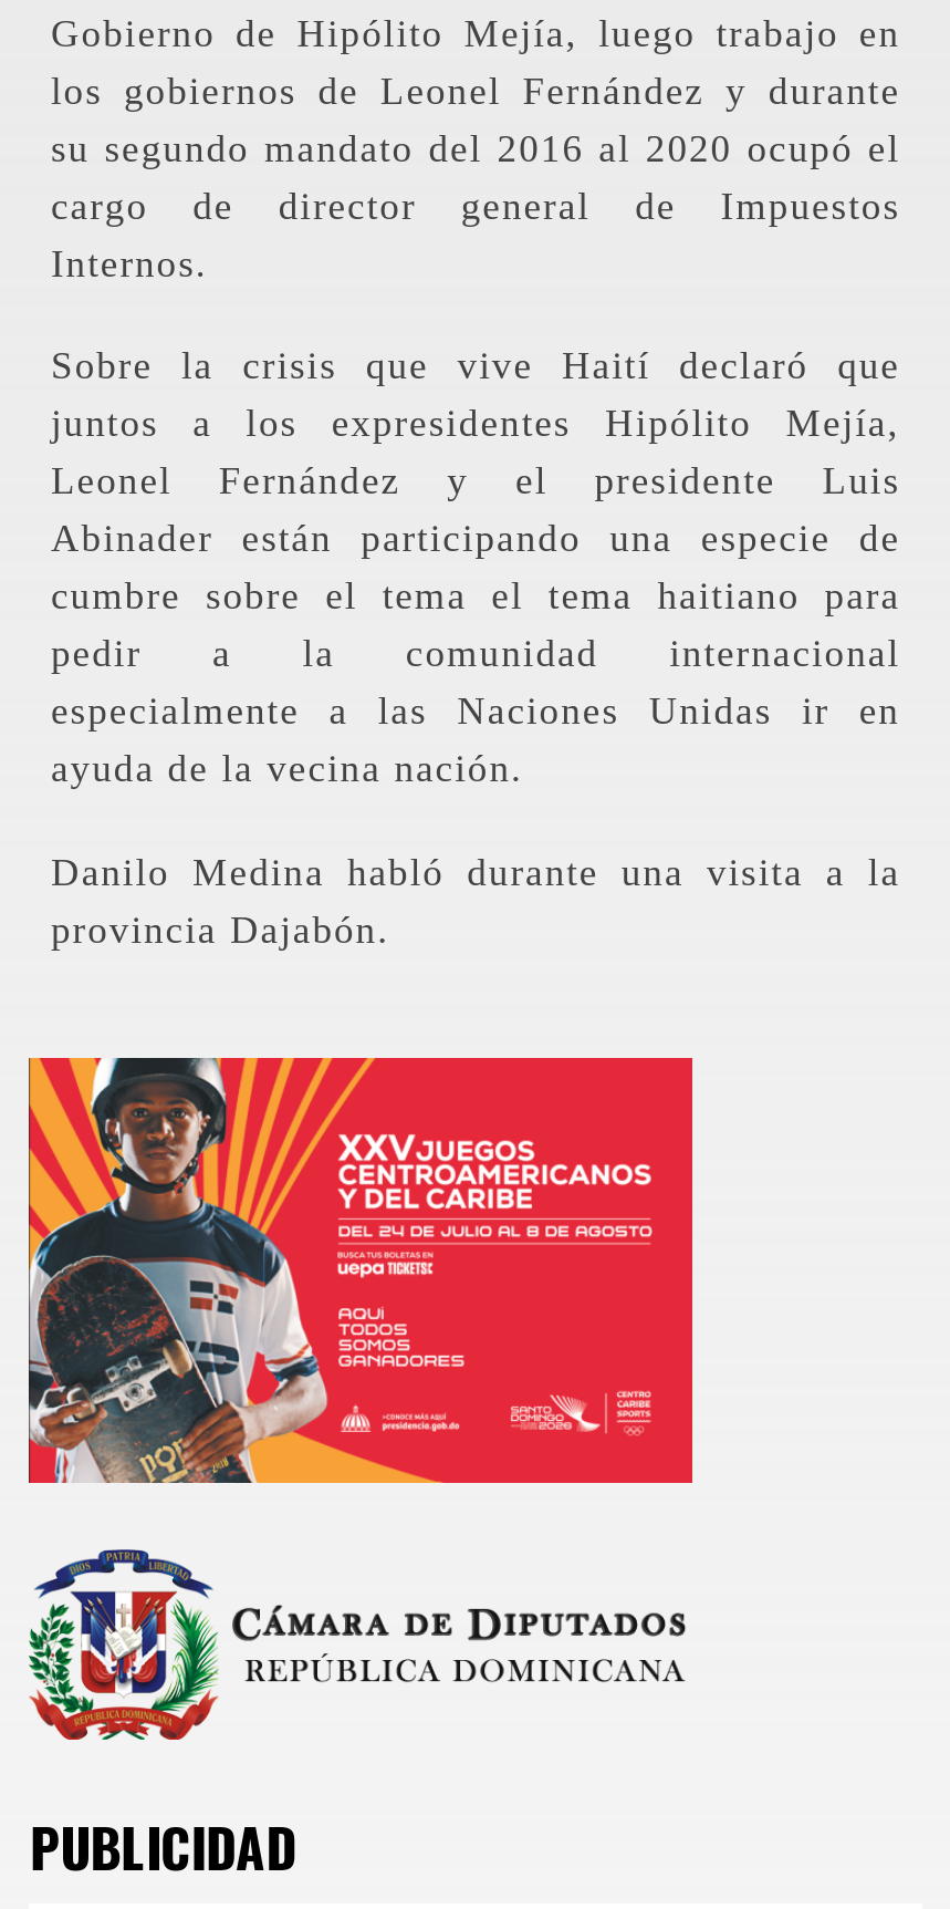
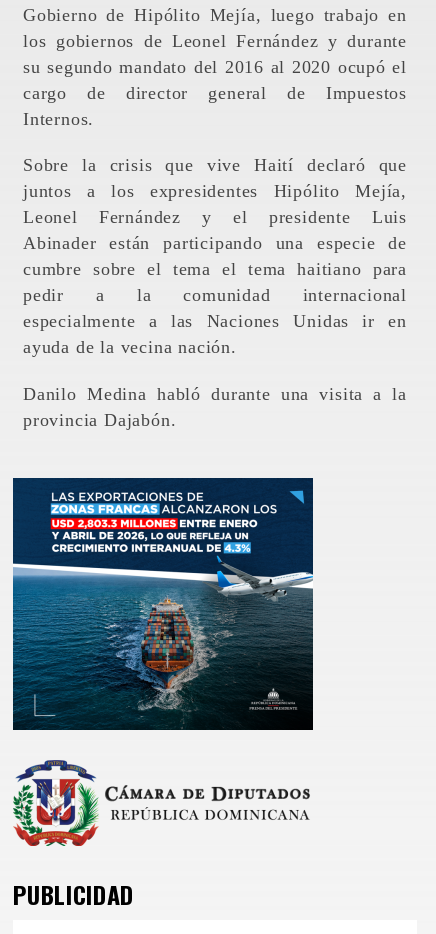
[27,1056,695,1485] [image] -> [12,477,314,731] [image]

